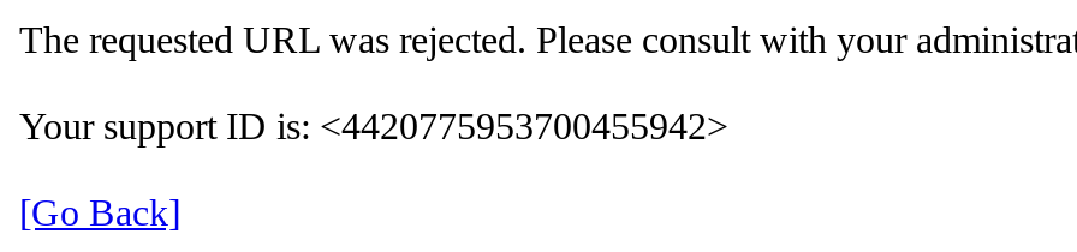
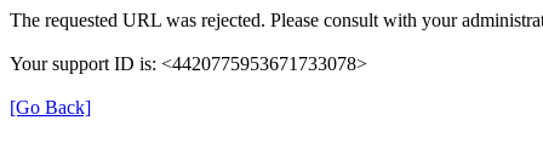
[19,106,728,146] Your support ID is: <4420775953700455942> -> [10,53,367,74] Your support ID is: <4420775953671733078>

